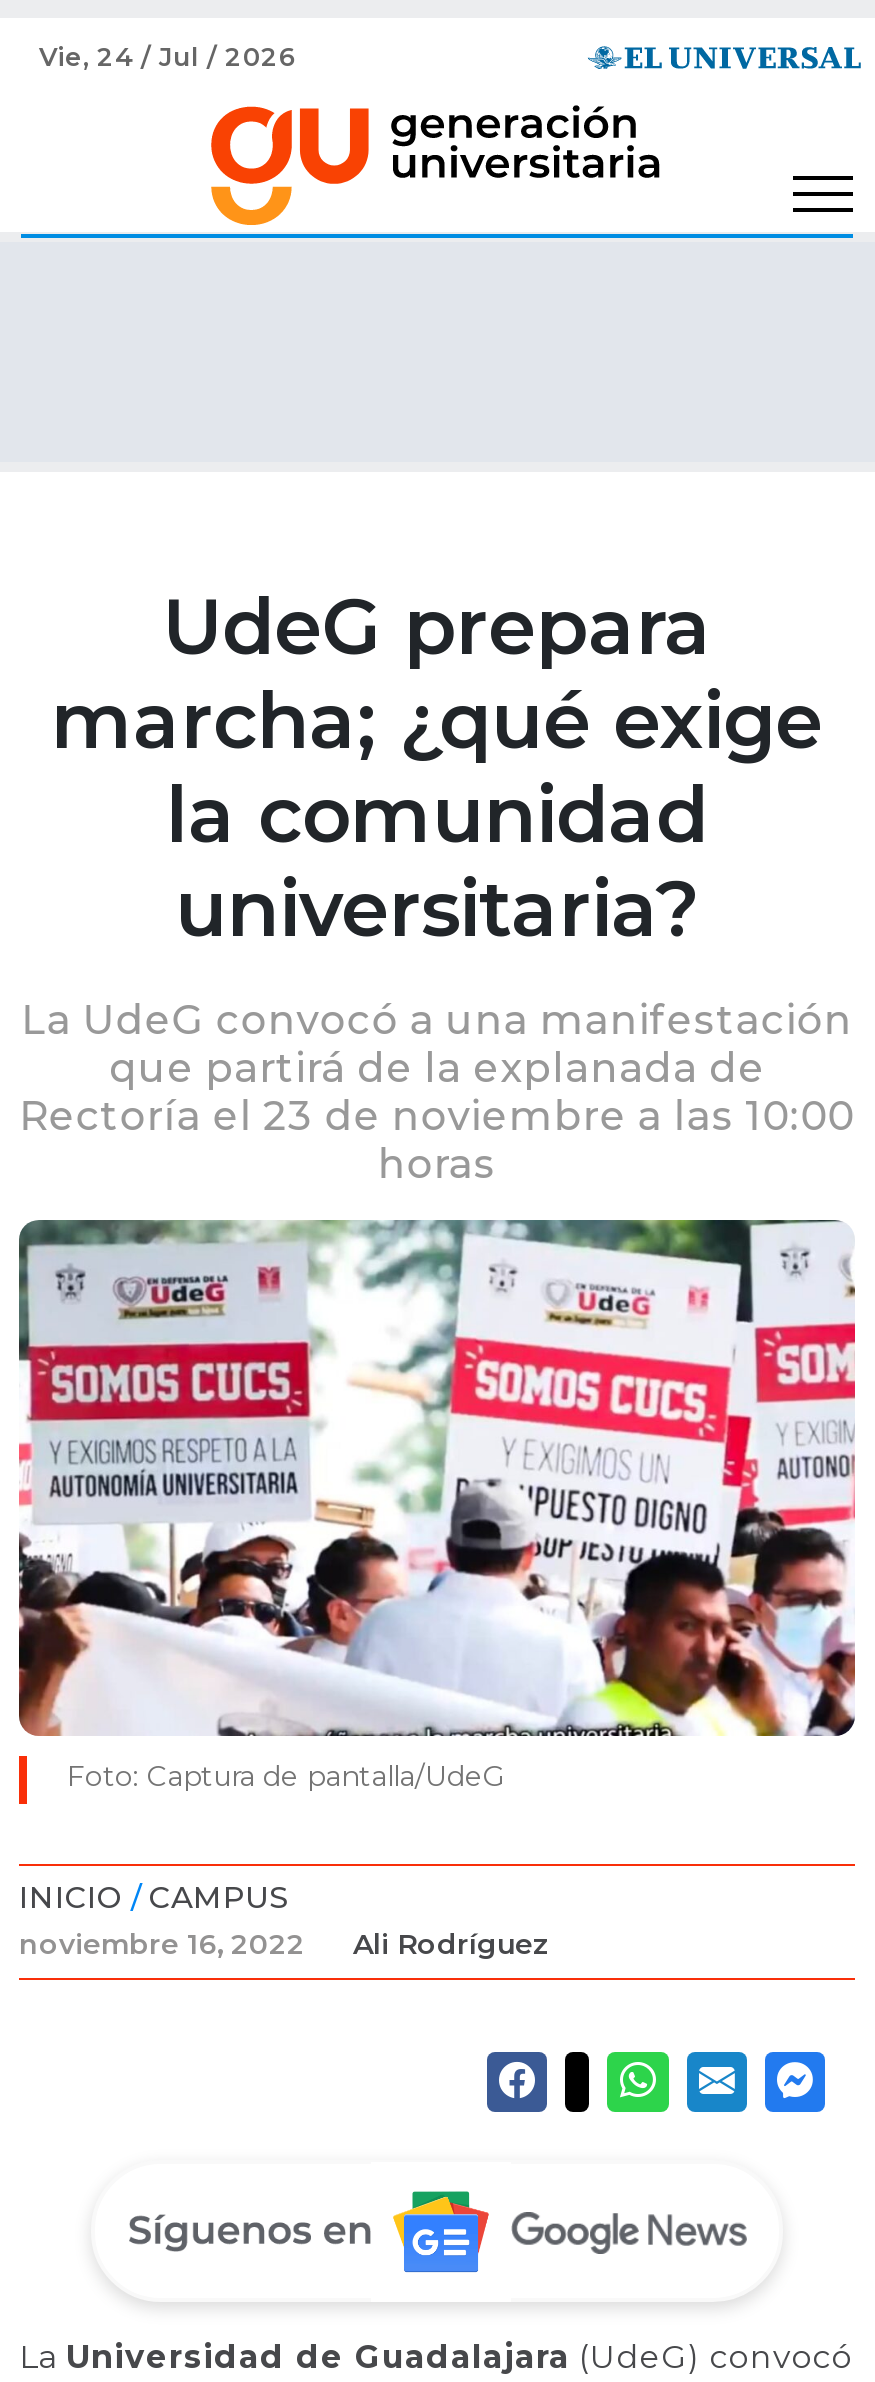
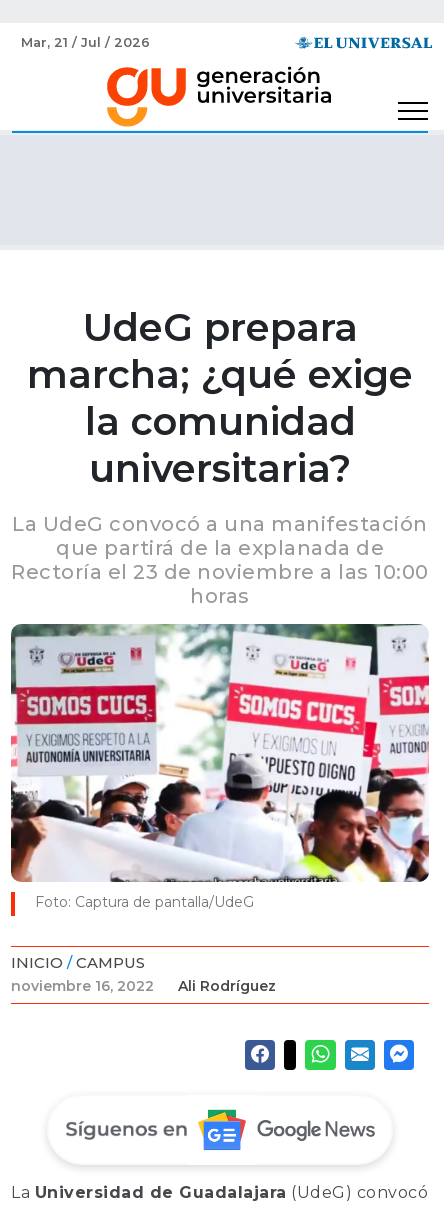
[39,42,297,72] Vie, 24 / Jul / 2026 -> [21,35,150,50] Mar, 21 / Jul / 2026

